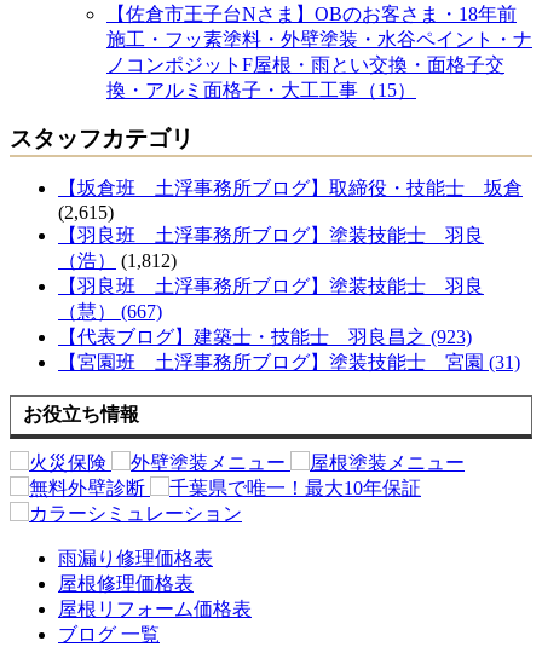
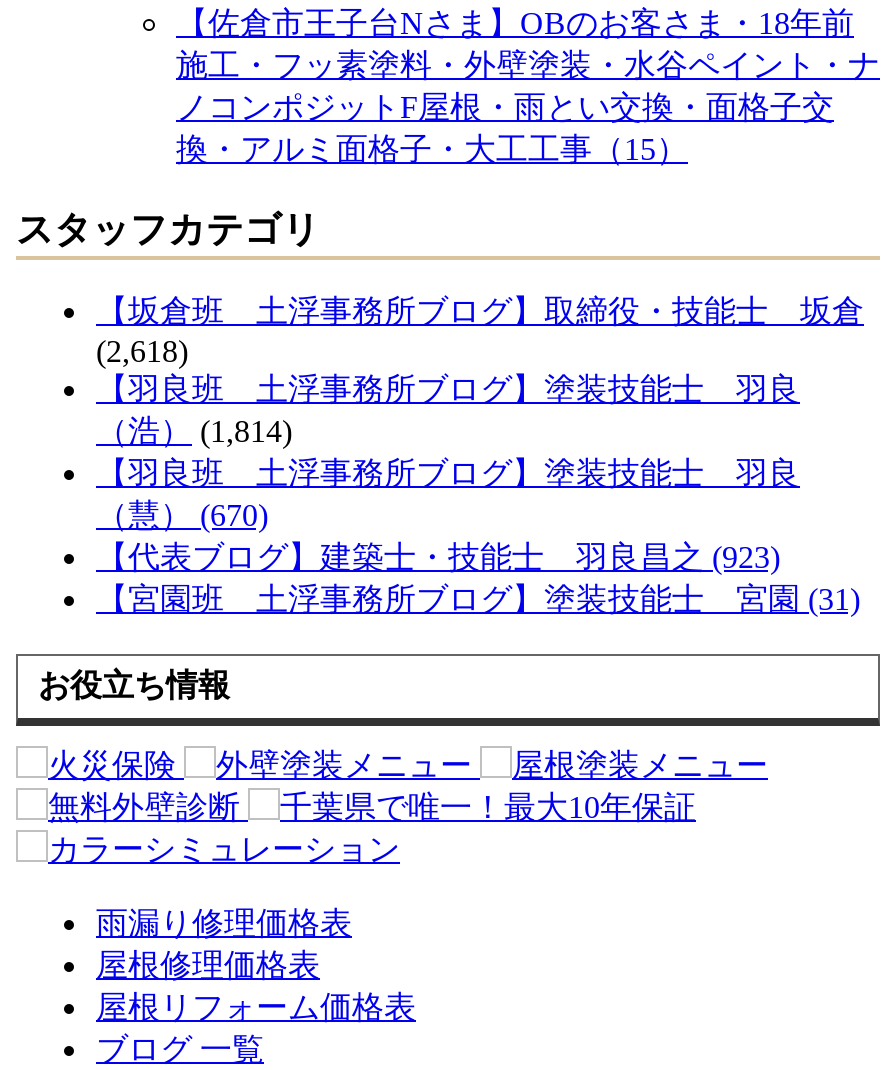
[58,201,114,222] (2,615) -> [96,333,188,367] (2,618)
[58,250,177,270] （浩）(1,812) -> [96,413,292,447] （浩）(1,814)
[58,301,162,321] （慧） (667) -> [96,497,268,531] （慧） (670)

